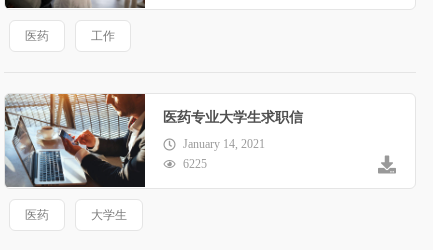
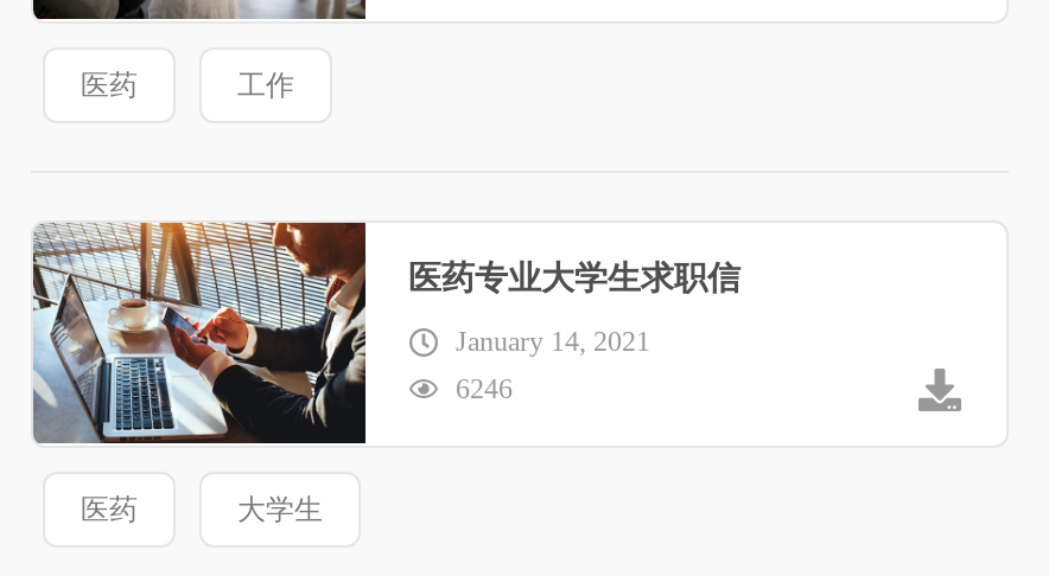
[183,157,207,171] 6225 -> [456,372,513,405] 6246

